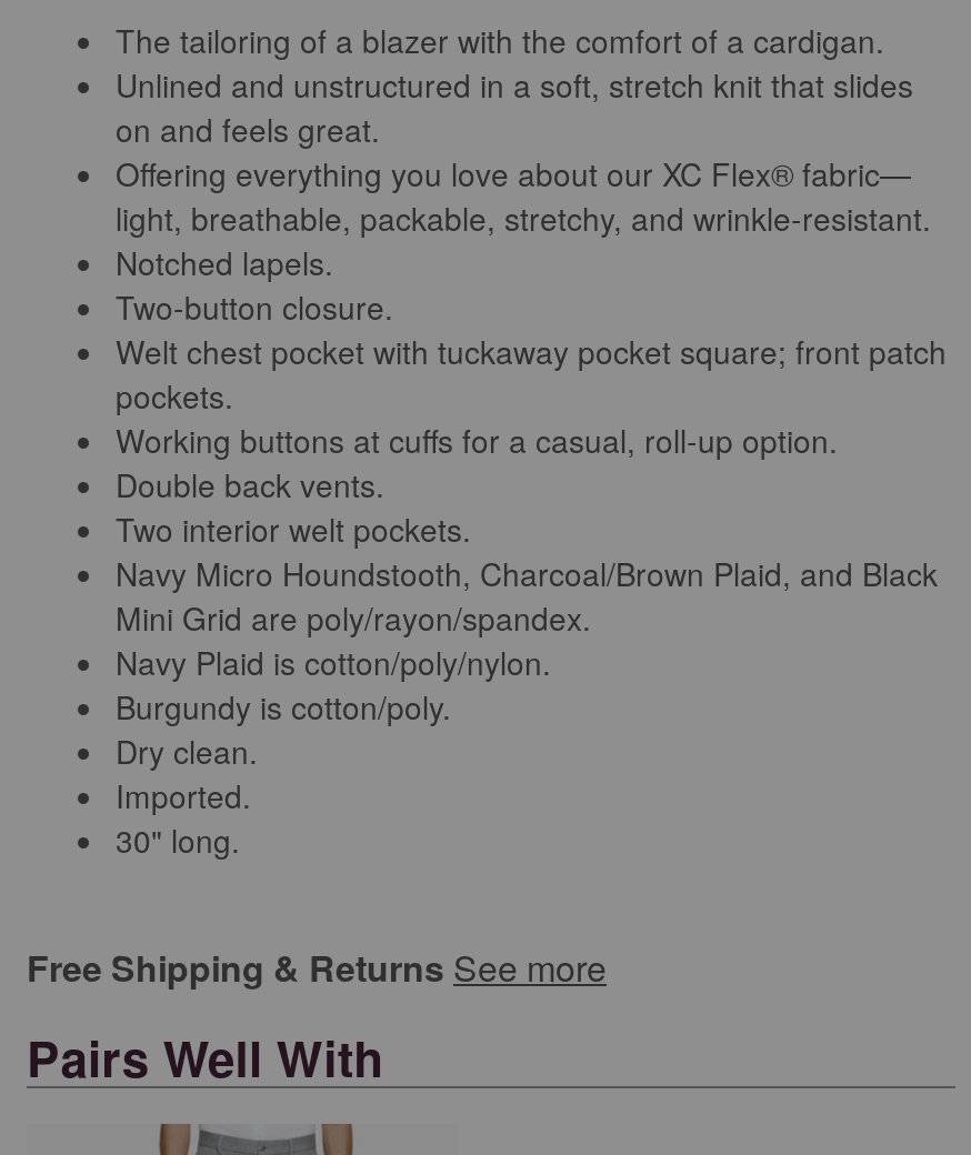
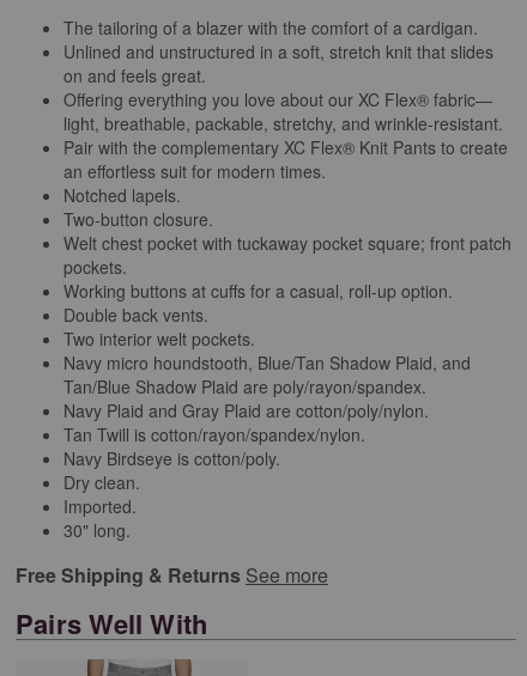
none -> [63,136,508,184] Pair with the complementary XC Flex® Knit Pants to create | an effortless suit for modern times.
[116,552,938,729] Navy Micro Houndstooth, Charcoal/Brown Plaid, and Black | Mini Grid are poly/rayon/spandex. | Navy Plaid is cotton/poly/nylon. | Burgundy is cotton/poly. -> [63,351,471,471] Navy micro houndstooth, Blue/Tan Shadow Plaid, and | Tan/Blue Shadow Plaid are poly/rayon/spandex. | Navy Plaid and Gray Plaid are cotton/poly/nylon. | Tan Twill is cotton/rayon/spandex/nylon. | Navy Birdseye is cotton/poly.
moved [116,729,258,863] -> [63,471,140,542]: Dry clean. | Imported. | 30" long.

